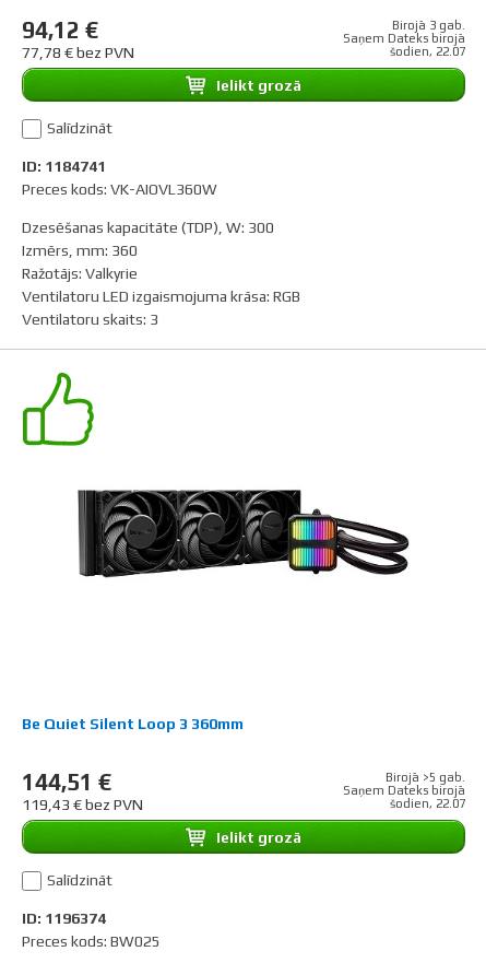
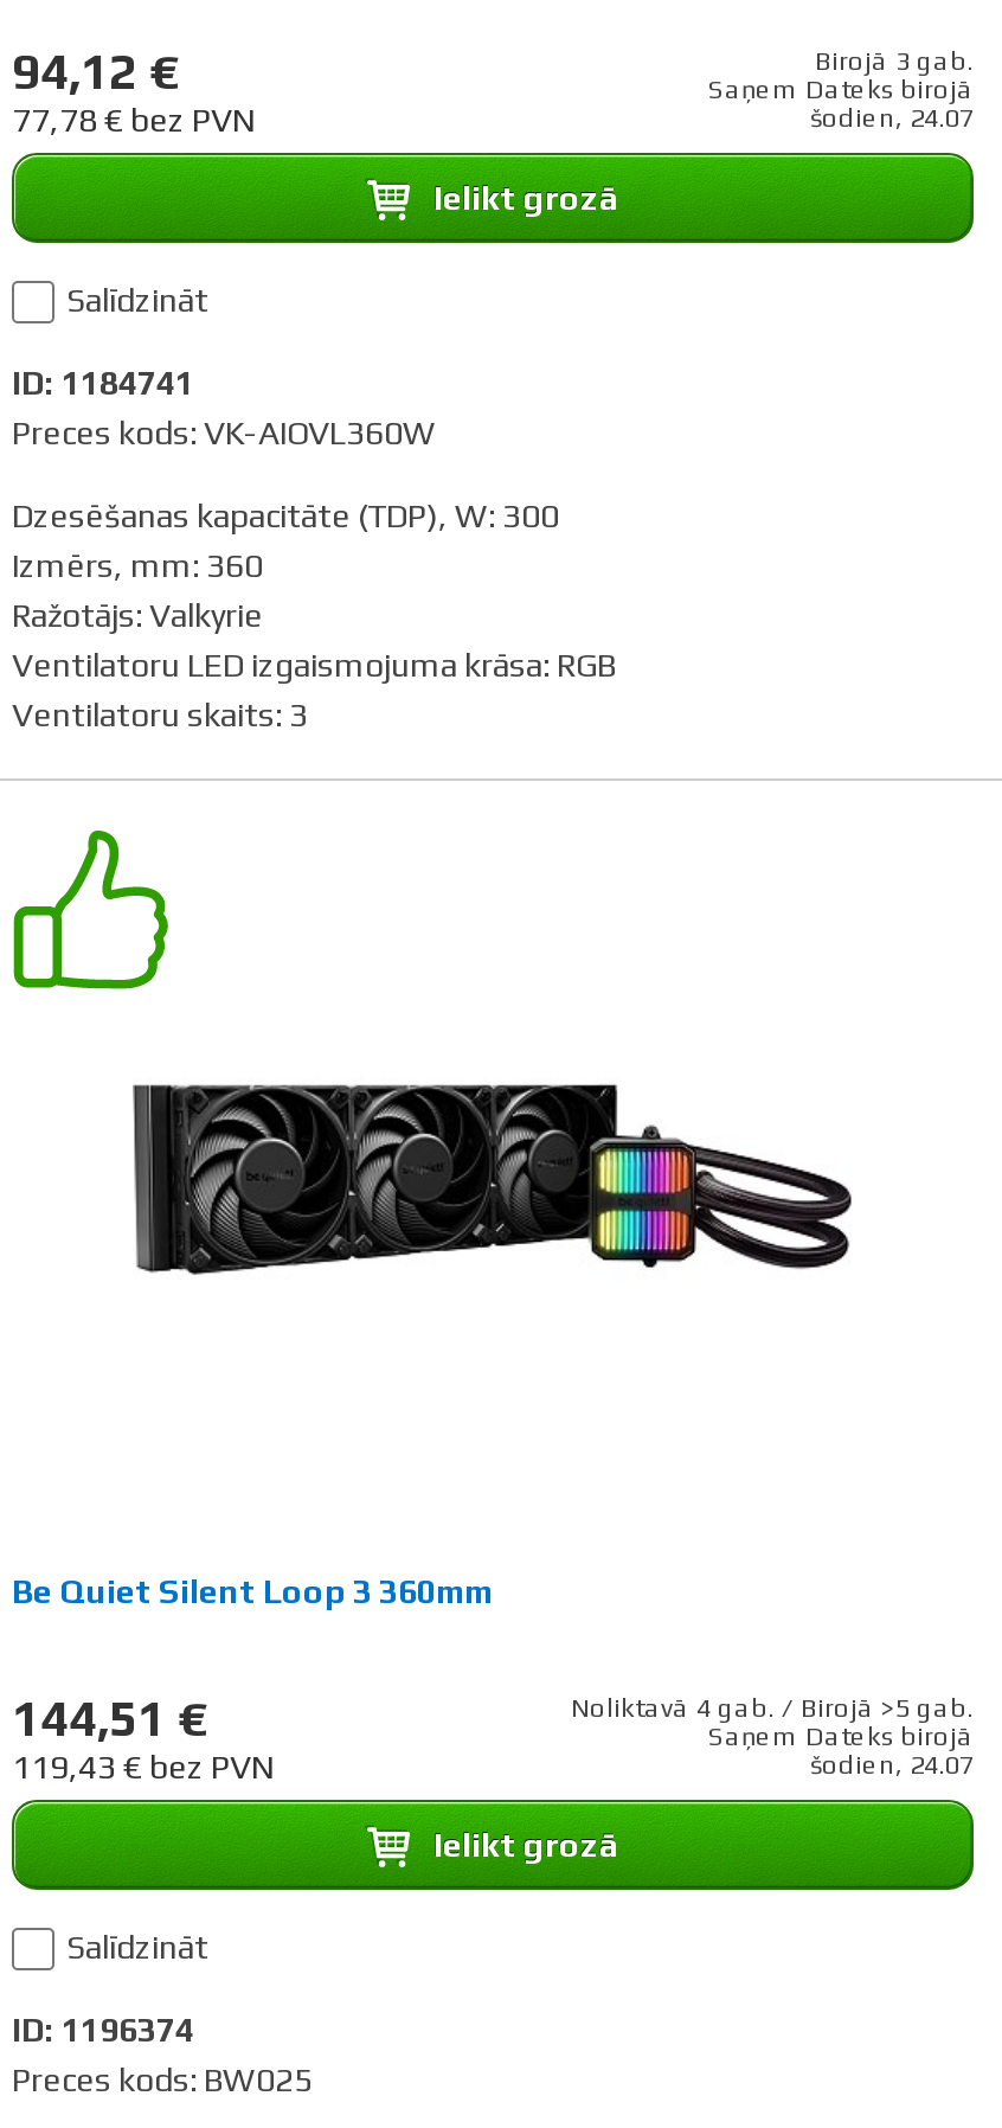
[390,45,465,58] šodien, 22.07 -> [810,104,974,132] šodien, 24.07
[386,771,465,784] Birojā >5 gab. -> [571,1693,974,1722] Noliktavā 4 gab. / Birojā >5 gab.
[390,797,465,810] šodien, 22.07 -> [810,1750,974,1779] šodien, 24.07

